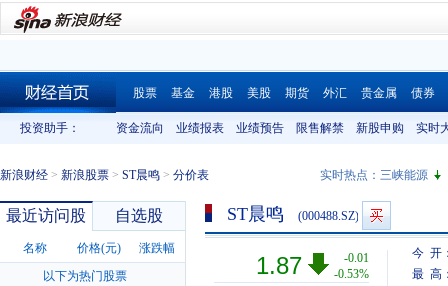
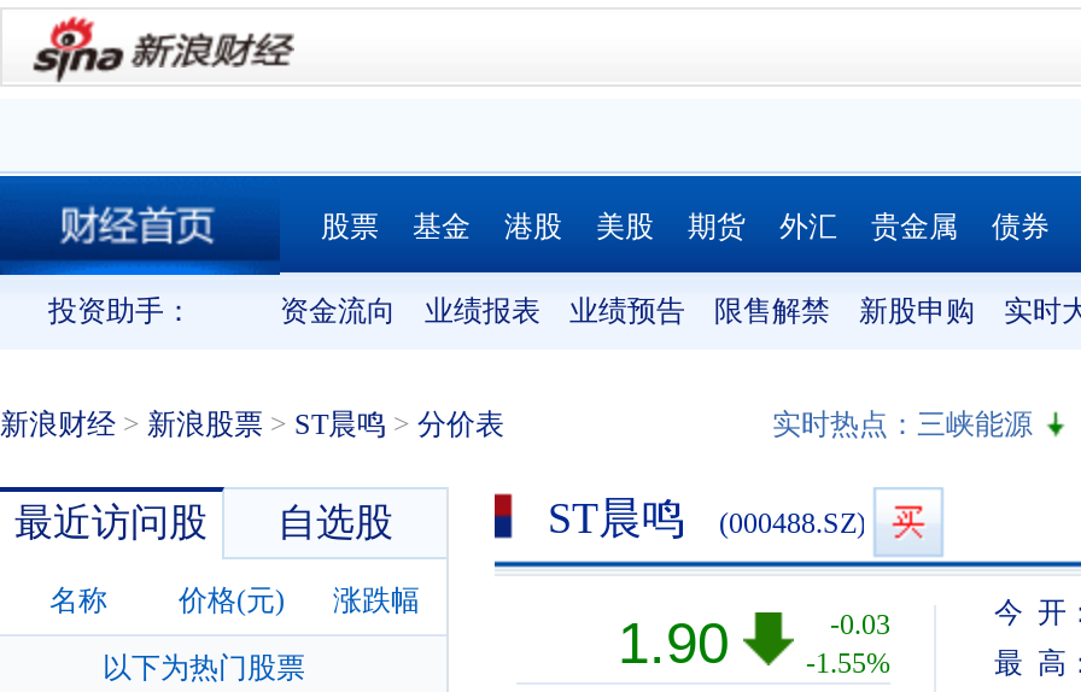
[256,252,302,279] 1.87 -> [618,610,729,675] 1.90
[344,251,369,265] -0.01 -> [830,608,890,641] -0.03
[334,267,369,281] -0.53% -> [806,646,890,680] -1.55%

